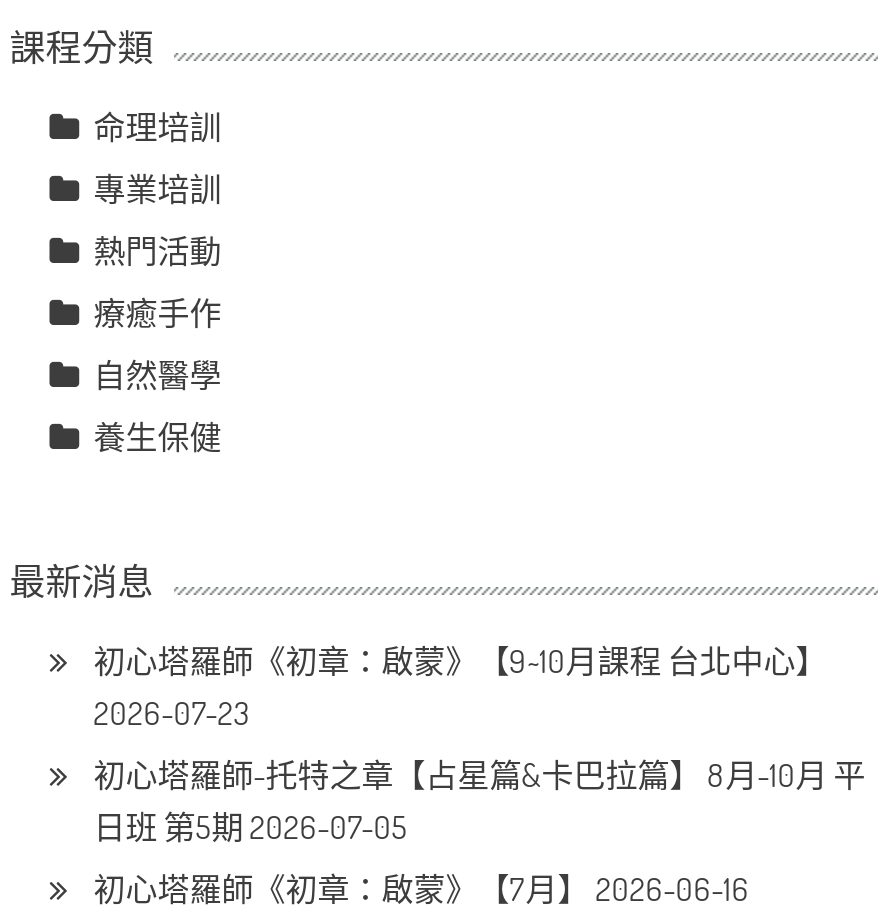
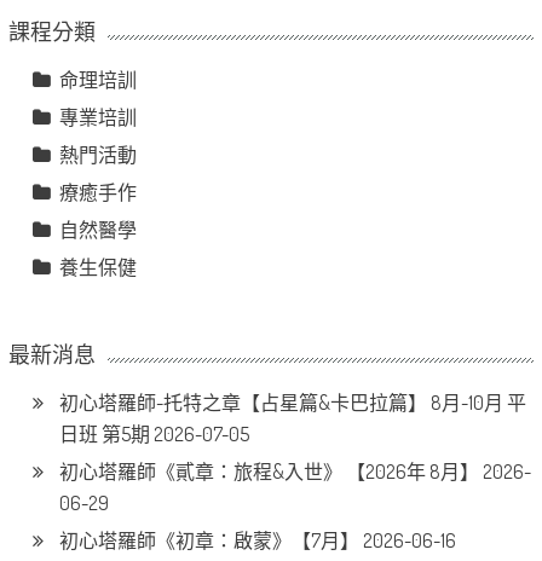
[93,641,827,733] 初心塔羅師《初章：啟蒙》【9~10月課程 台北中心】 | 2026-07-23 -> none
moved [93,755,865,847] -> [59,391,526,446]: 初心塔羅師-托特之章【占星篇&卡巴拉篇】 8月-10月 平 | 日班 第5期 2026-07-05
none -> [59,459,531,515] 初心塔羅師《貳章：旅程&入世》 【2026年 8月】 2026- | 06-29

